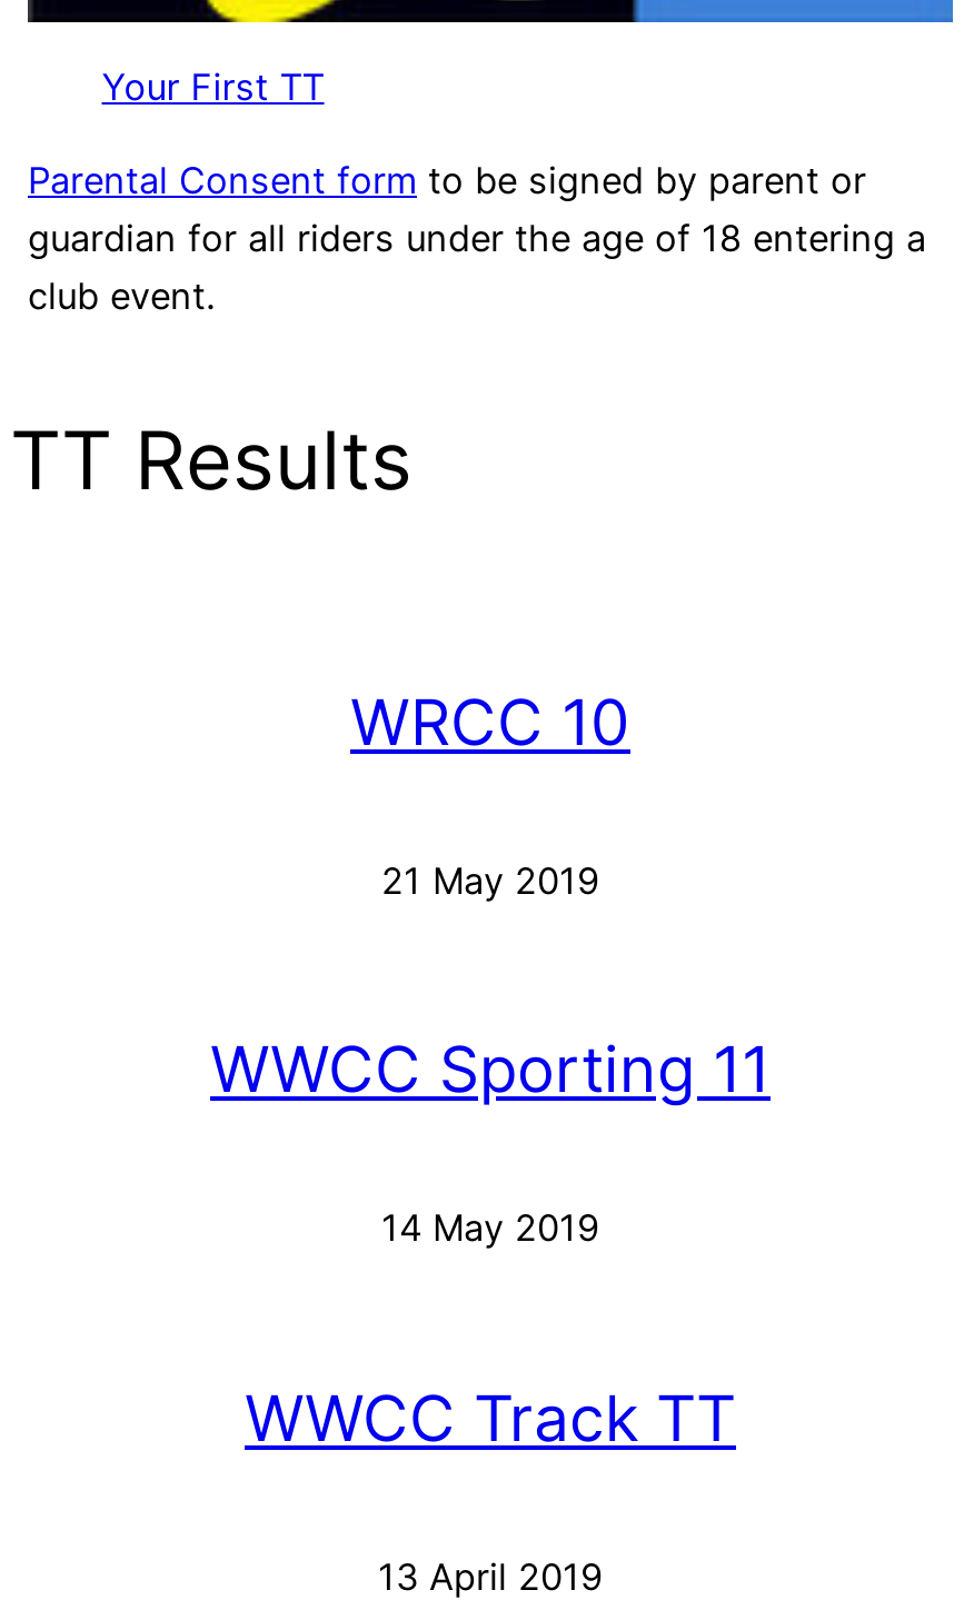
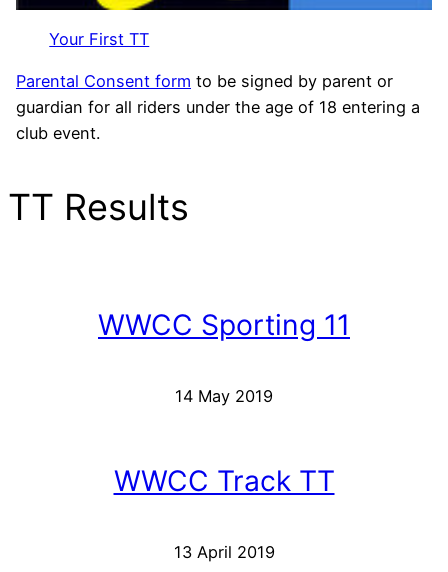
[350,685,630,902] WRCC 10 | 21 May 2019 -> none

